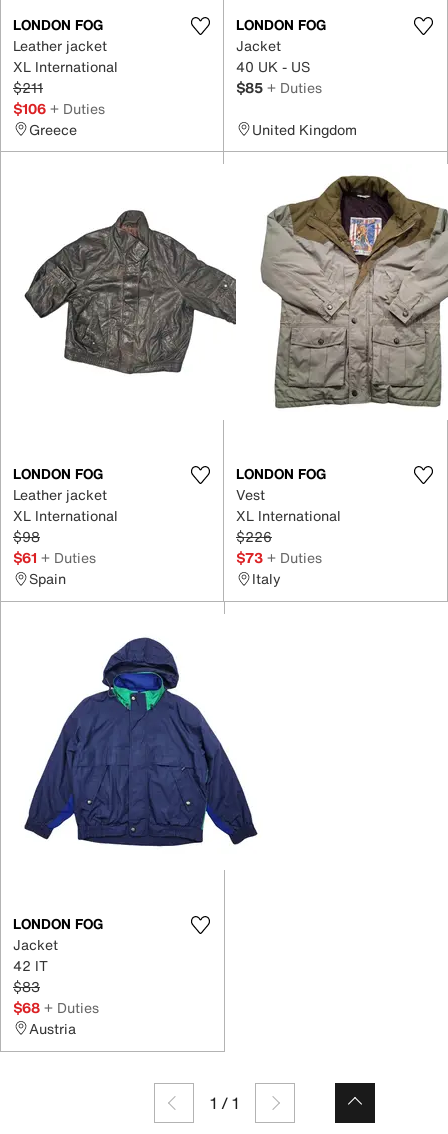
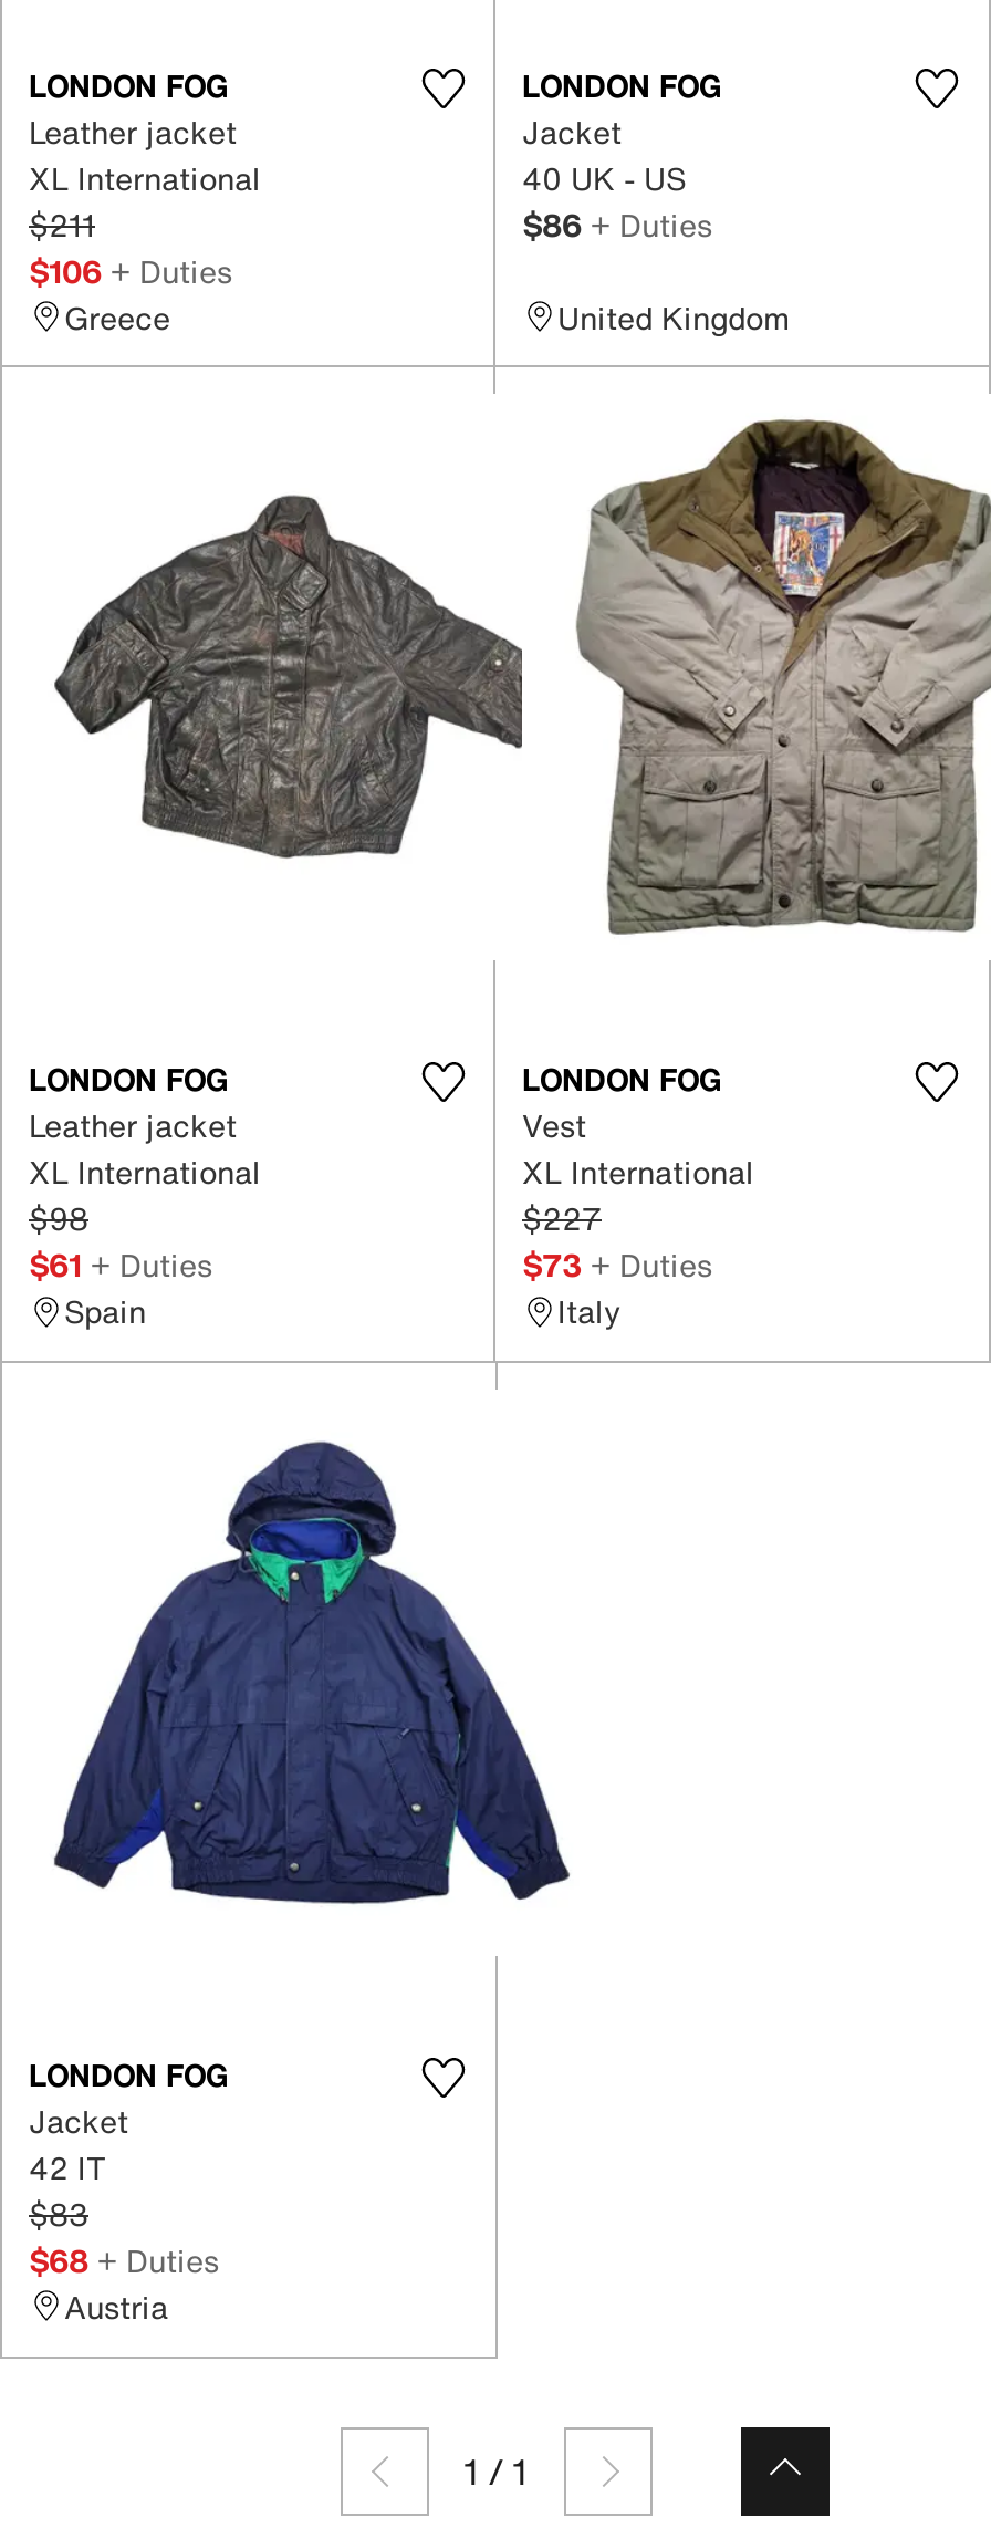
[236,76,322,97] $85 + Duties -> [522,200,712,247] $86 + Duties
[236,526,272,547] $226 -> [522,1195,602,1241] $227

